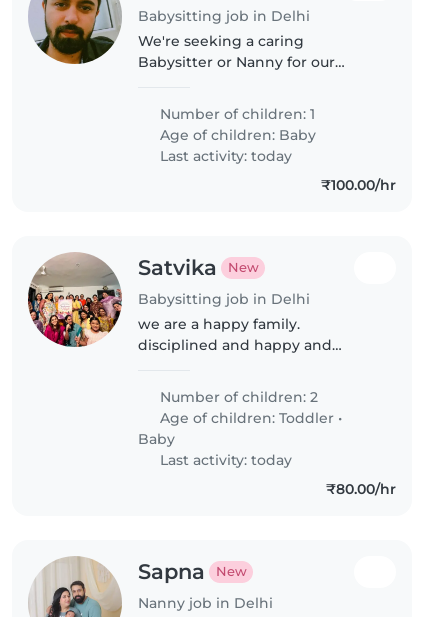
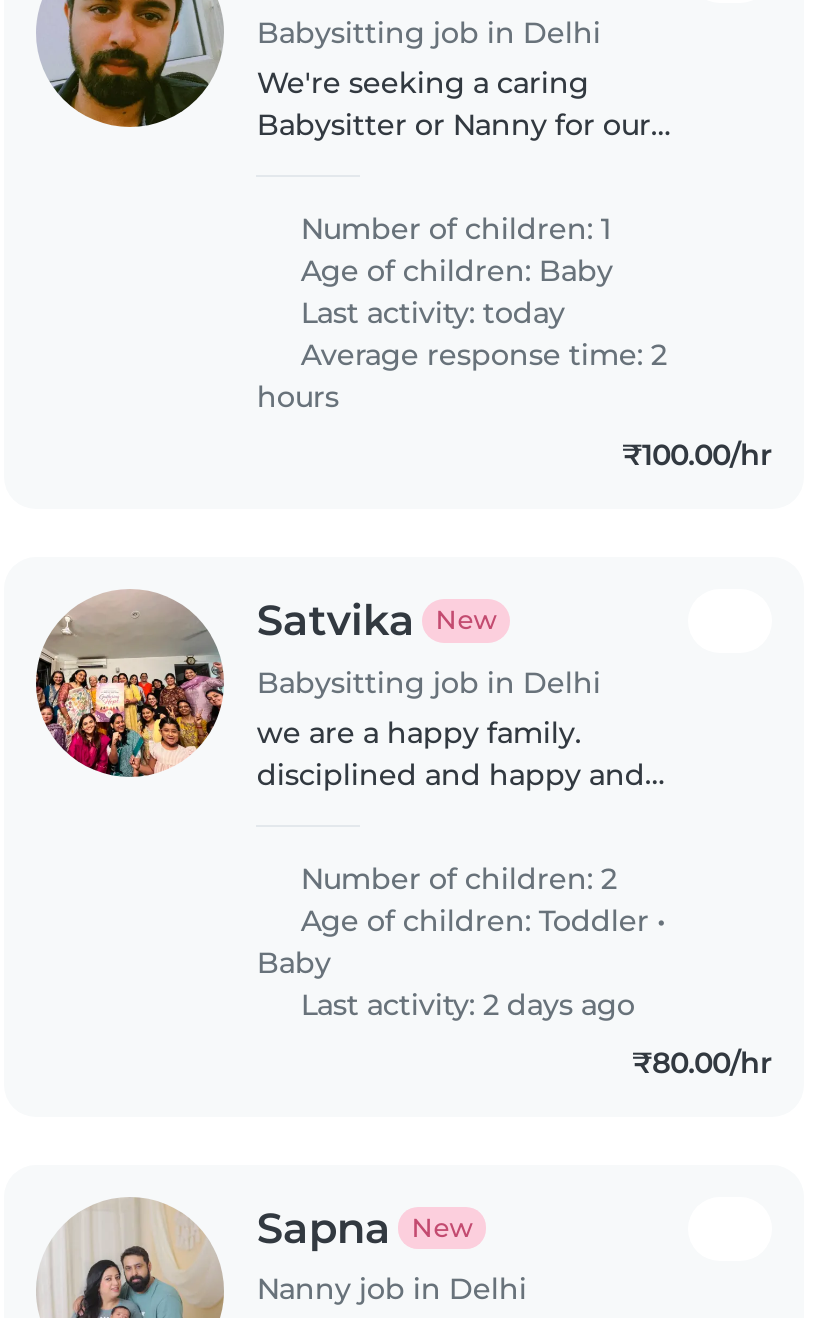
none -> [257,336,667,414] Average response time: 2 | hours
[156,451,292,469] Last activity: today -> [293,986,635,1022] Last activity: 2 days ago

